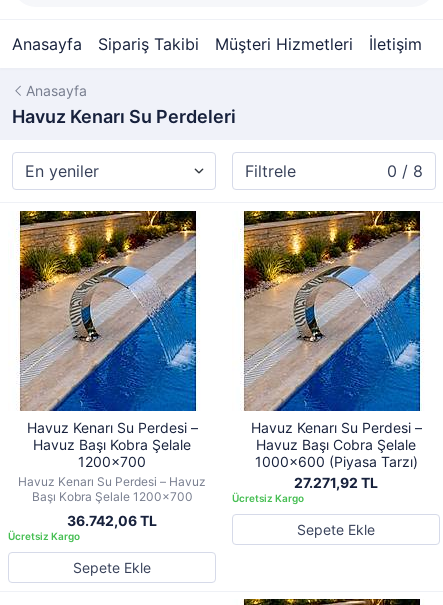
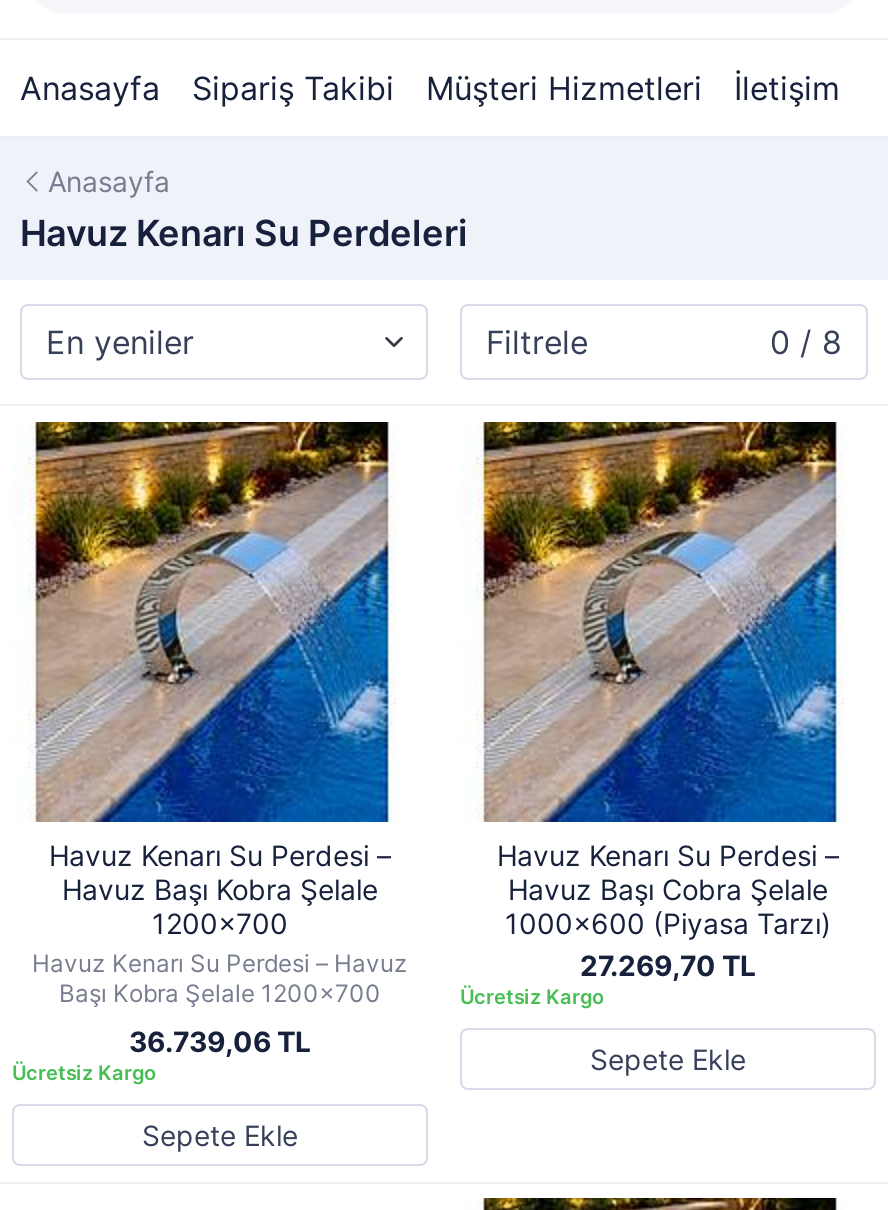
[294,474,378,491] 27.271,92 TL -> [580,948,756,982] 27.269,70 TL
[67,512,157,529] 36.742,06 TL -> [129,1024,311,1058] 36.739,06 TL

